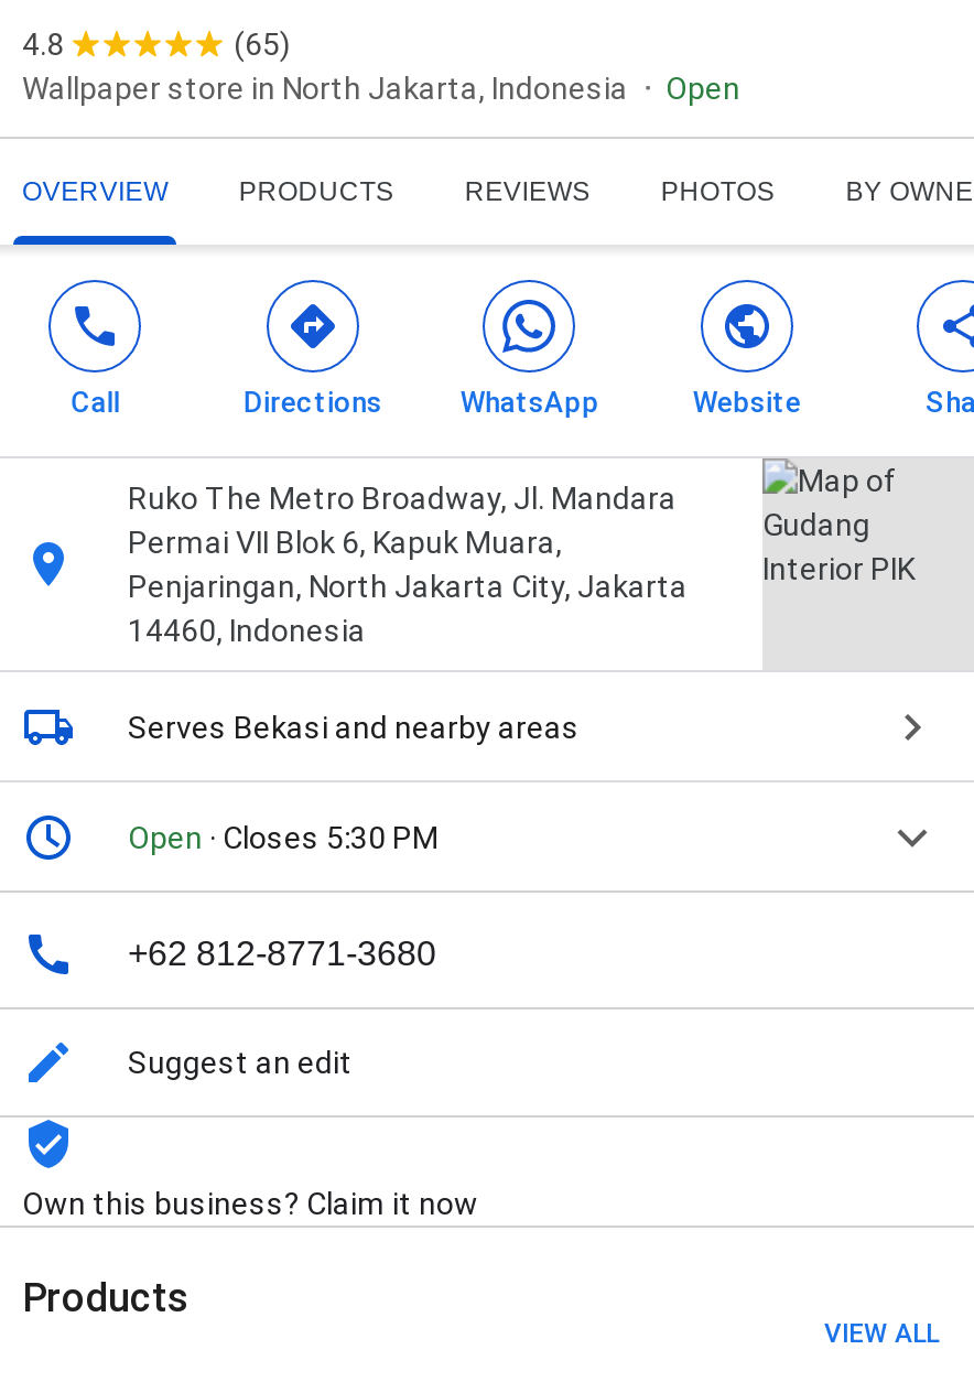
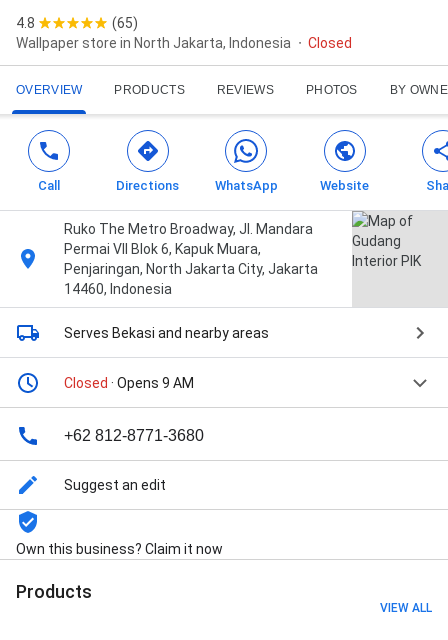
[665,71,740,106] Open -> [308,35,352,51] Closed
[128,820,439,856] Open · Closes 5:30 PM -> [64,375,194,391] Closed · Opens 9 AM

